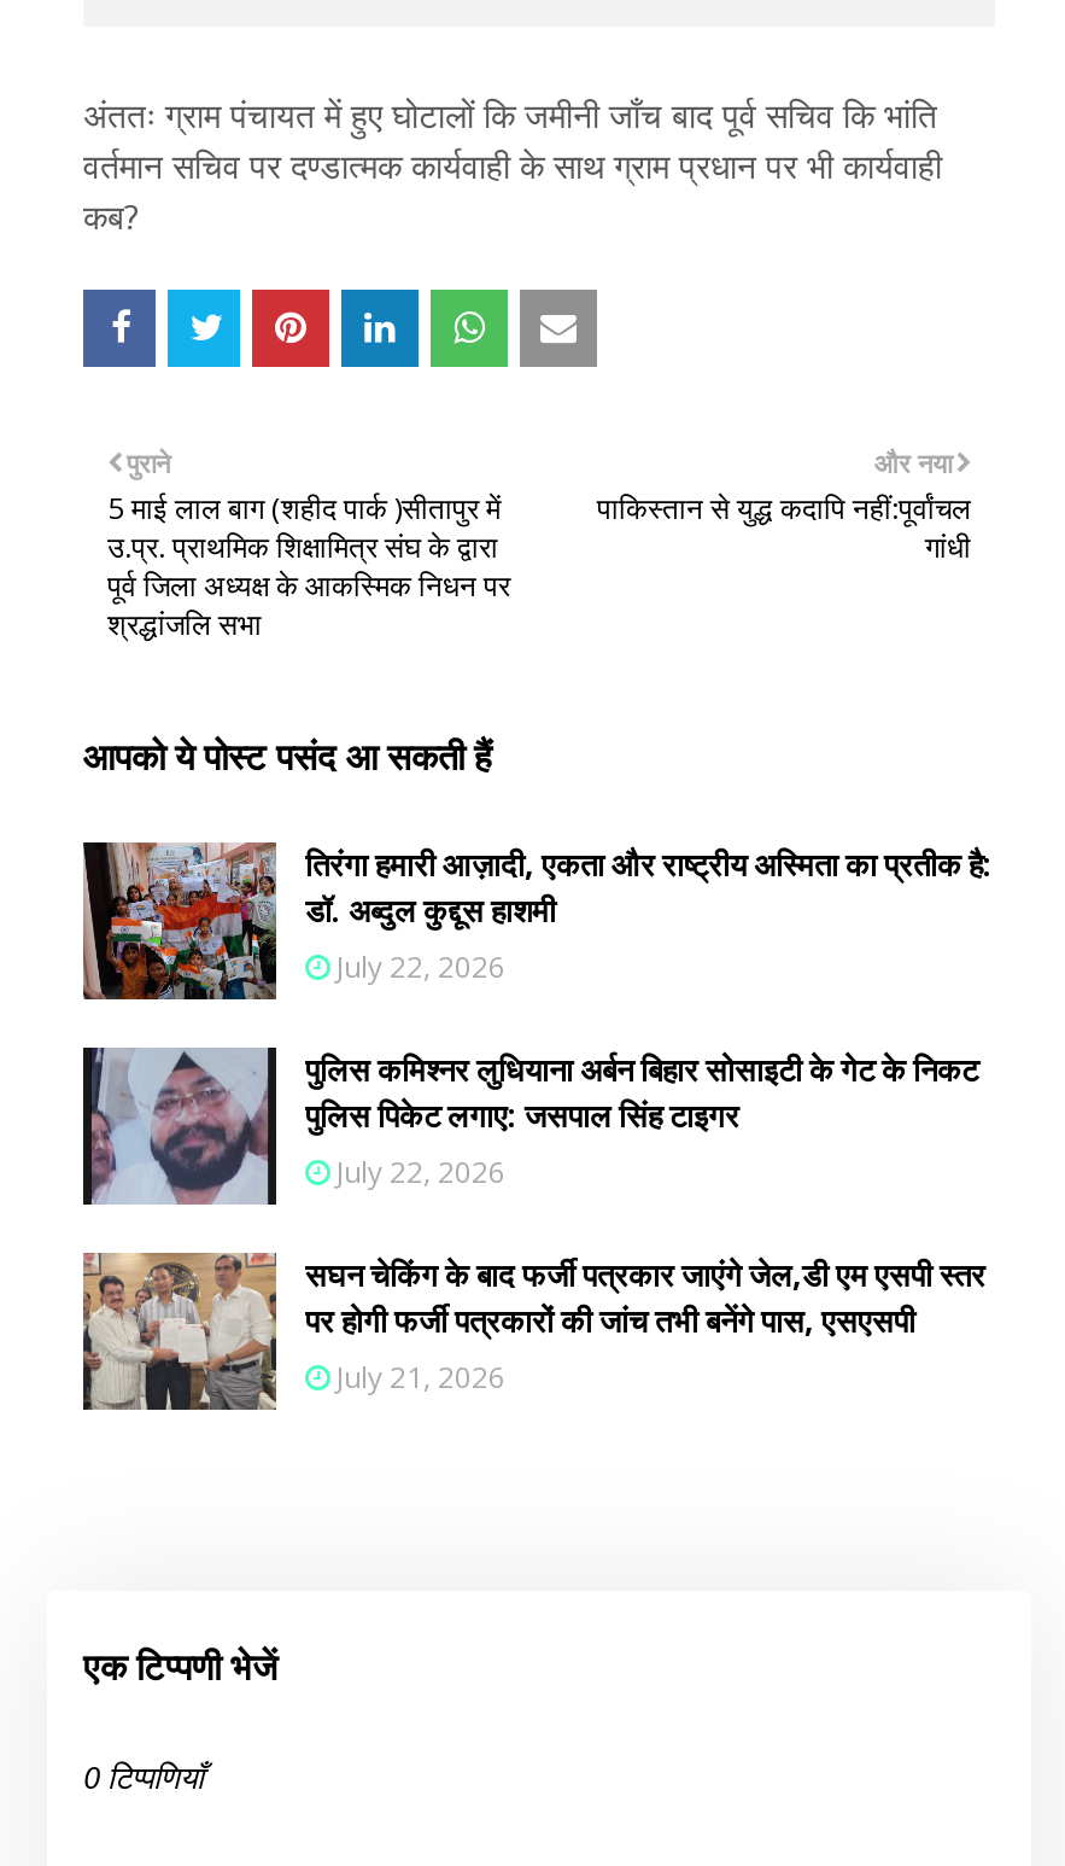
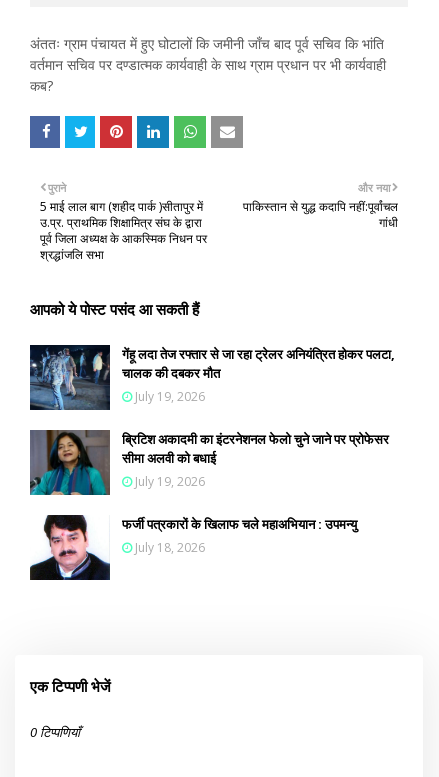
[81,840,993,1002] [image] | तिरंगा हमारी आज़ादी, एकता और राष्ट्रीय अस्मिता का प्रतीक है: | डॉ. अब्दुल कुद्दूस हाशमी | July 22, 2026 -> [29,344,395,411] [image] | गेंहू लदा तेज रफ्तार से जा रहा ट्रेलर अनियंत्रित होकर पलटा, | चालक की दबकर मौत | July 19, 2026
[81,1045,978,1207] [image] | पुलिस कमिश्नर लुधियाना अर्बन बिहार सोसाइटी के गेट के निकट | पुलिस पिकेट लगाए: जसपाल सिंह टाइगर | July 22, 2026 -> [29,429,389,496] [image] | ब्रिटिश अकादमी का इंटरनेशनल फेलो चुने जाने पर प्रोफेसर | सीमा अलवी को बधाई | July 19, 2026
[81,1250,985,1412] [image] | सघन चेकिंग के बाद फर्जी पत्रकार जाएंगे जेल,डी एम एसपी स्तर | पर होगी फर्जी पत्रकारों की जांच तभी बनेंगे पास, एसएसपी | July 21, 2026 -> [30,514,357,581] [image] | फजी॔ पत्रकारों के खिलाफ चले महाअभियान : उपमन्यु | July 18, 2026

